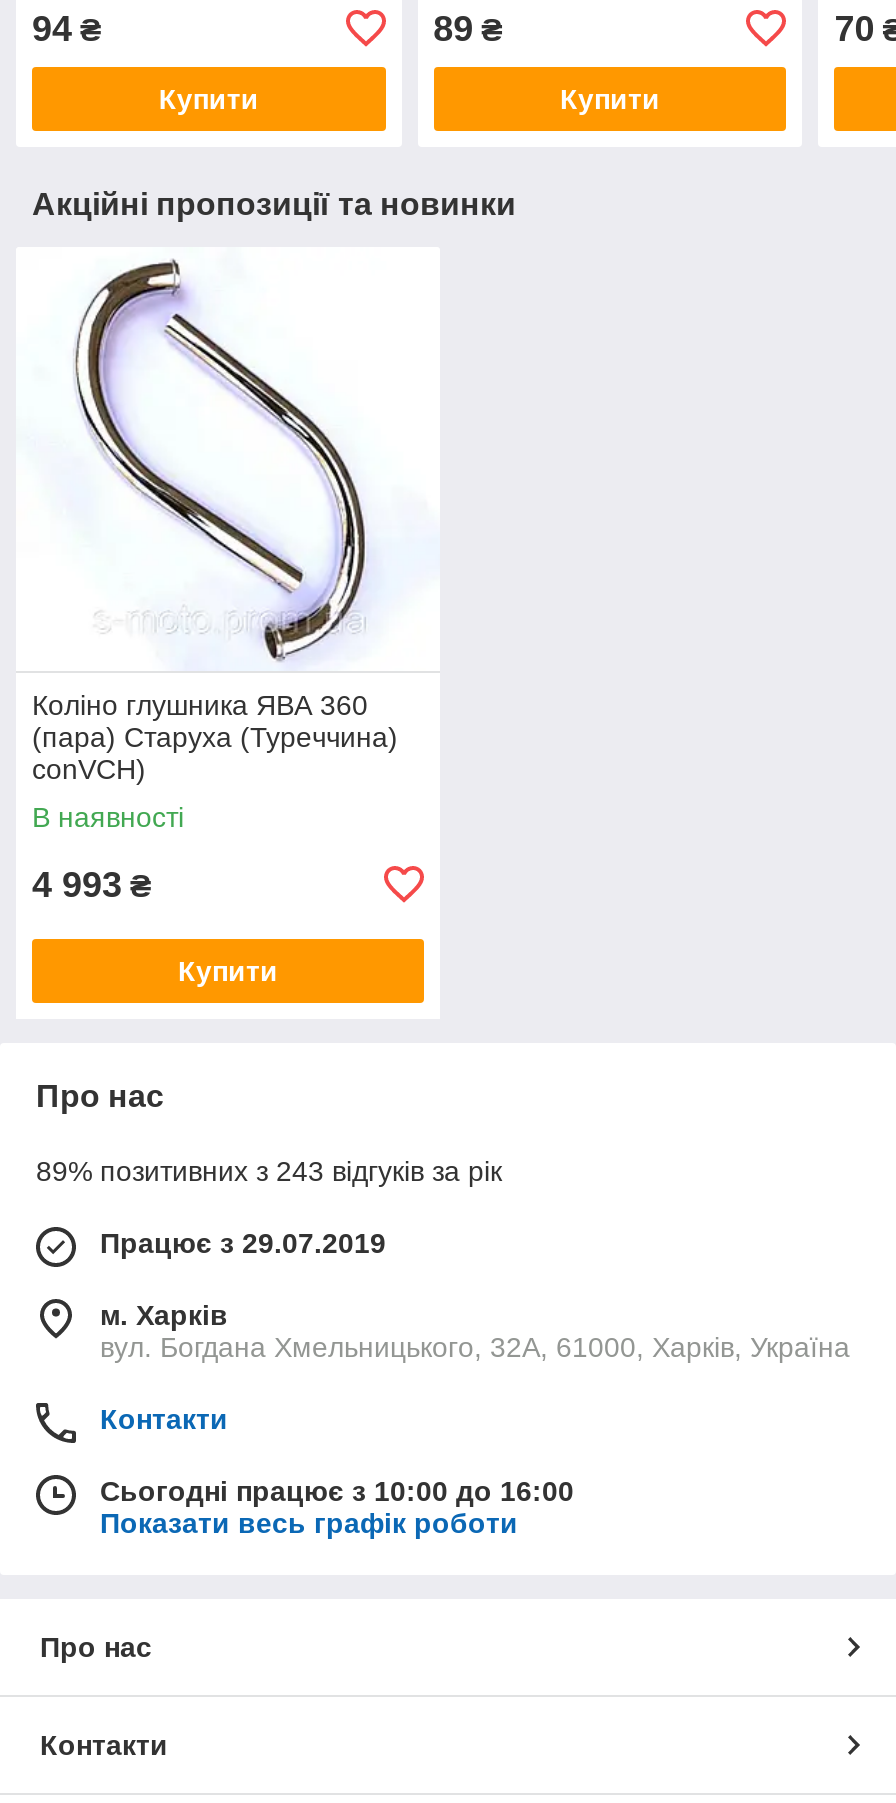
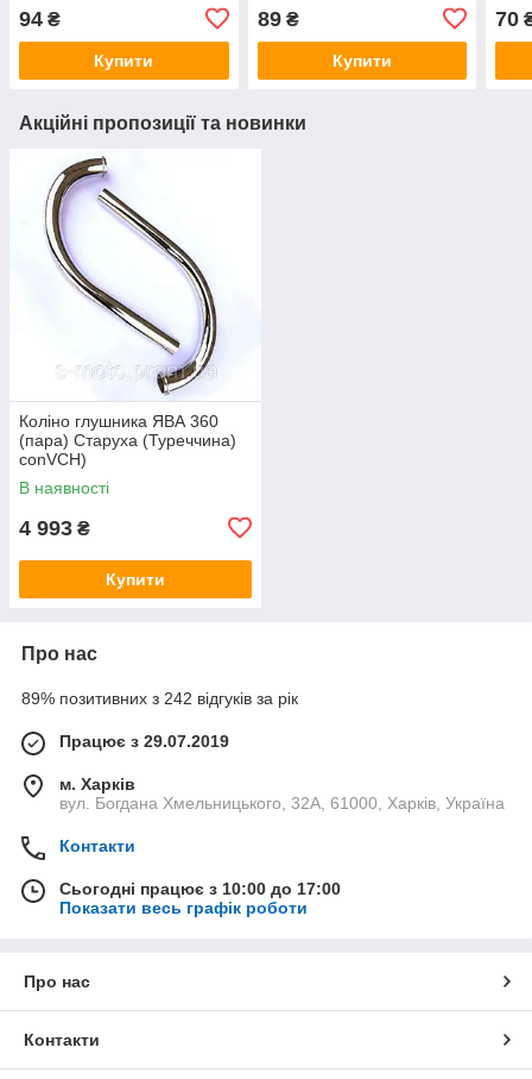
[36,1155,502,1187] 89% позитивних з 243 відгуків за рік -> [21,689,298,708] 89% позитивних з 242 відгуків за рік
[100,1475,574,1507] Сьогодні працює з 10:00 до 16:00 -> [59,879,341,898] Сьогодні працює з 10:00 до 17:00

